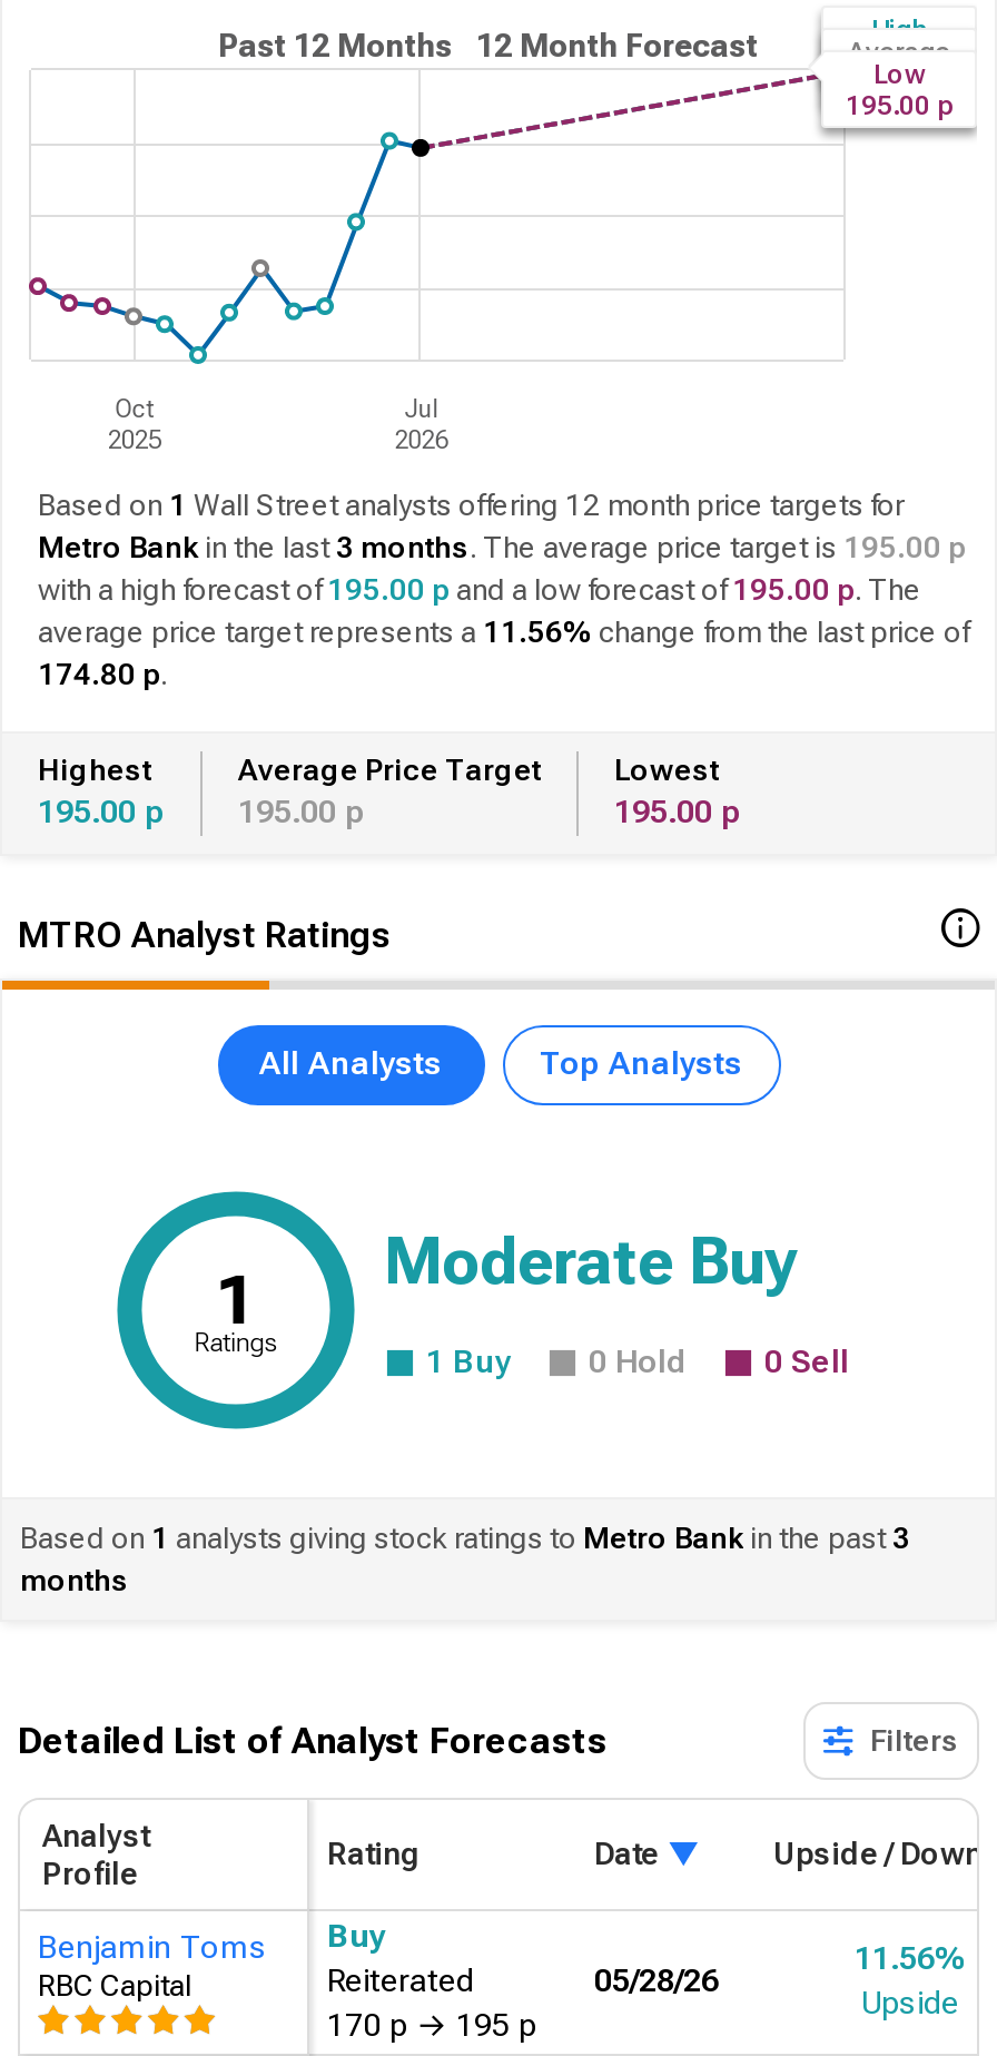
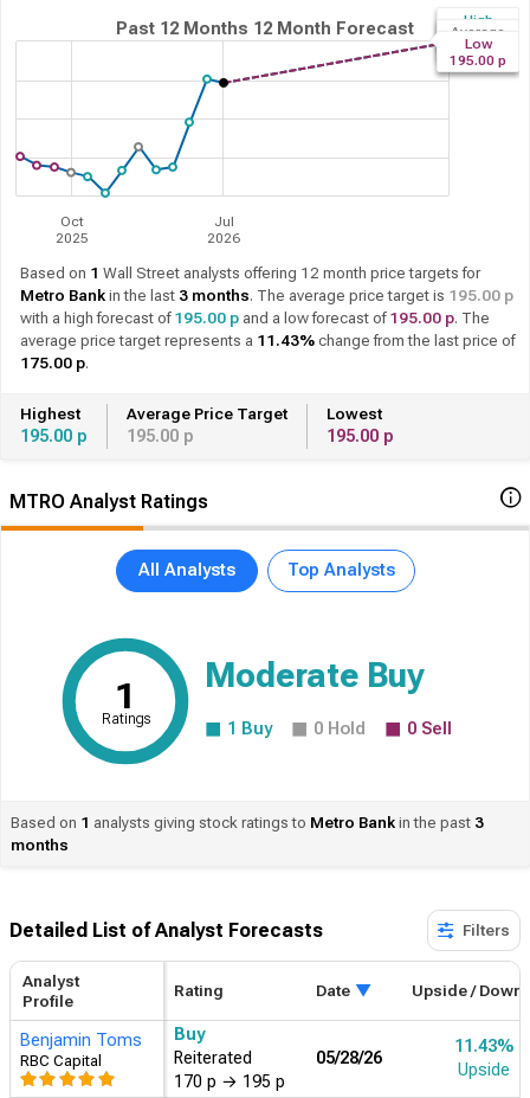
[38,616,968,649] average price target represents a 11.56% change from the last price of -> [20,332,515,349] average price target represents a 11.43% change from the last price of
[38,658,167,691] 174.80 p. -> [20,354,89,372] 175.00 p.
[855,1940,966,1978] 11.56% -> [454,1036,513,1057] 11.43%

